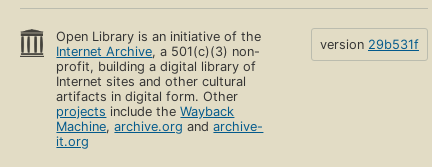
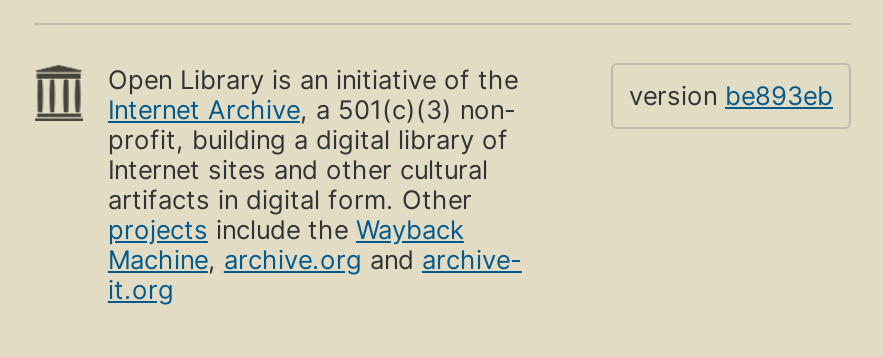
[320,37,419,52] version 29b531f -> [629,82,833,112] version be893eb

